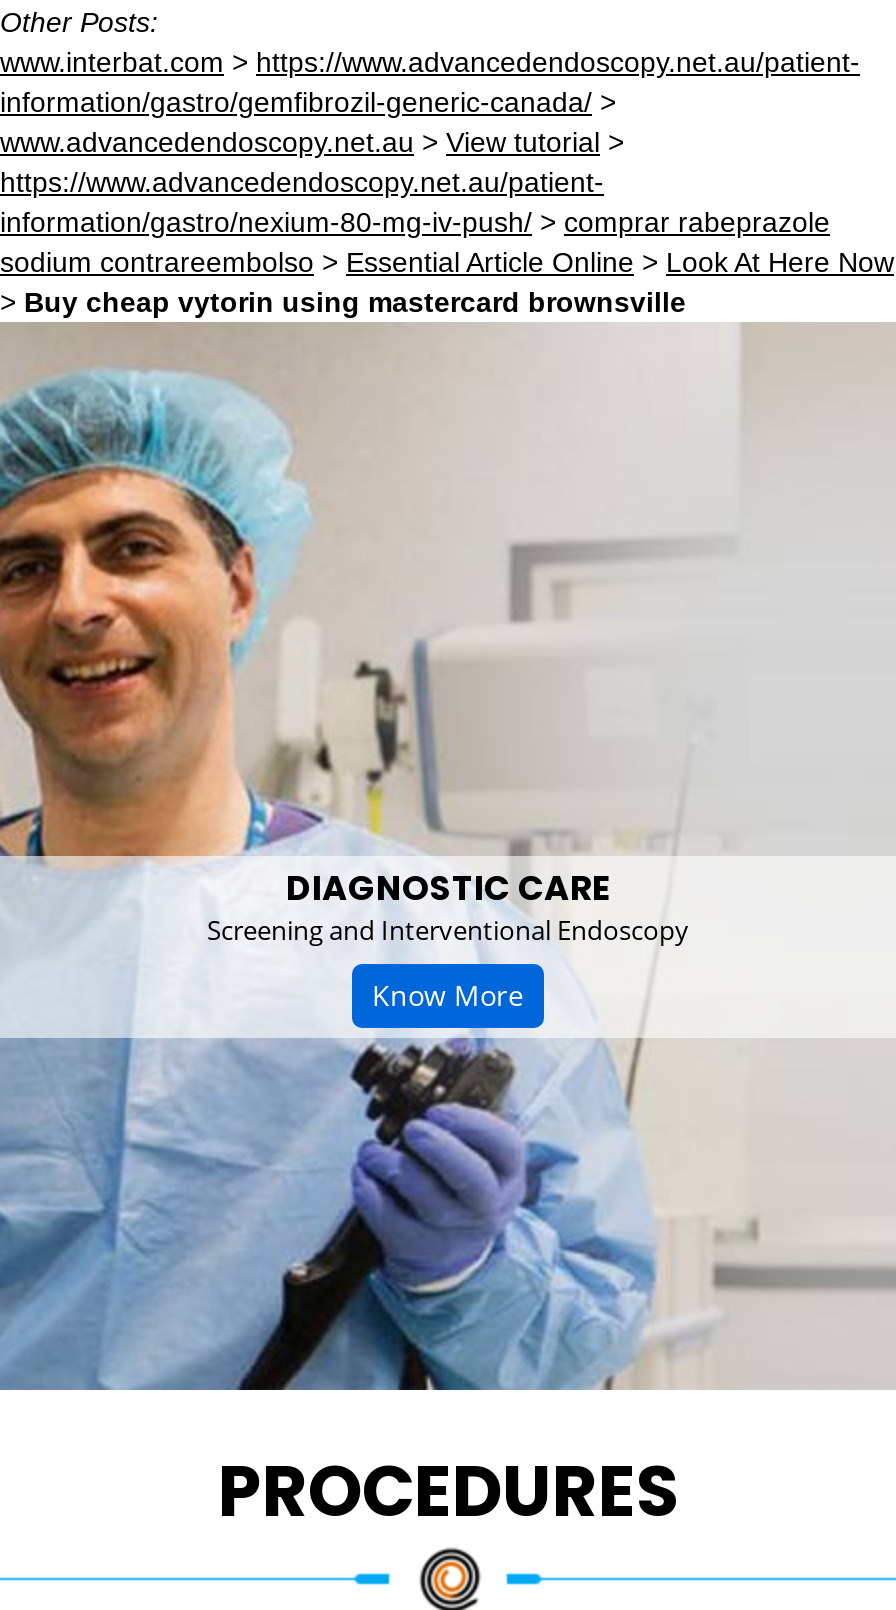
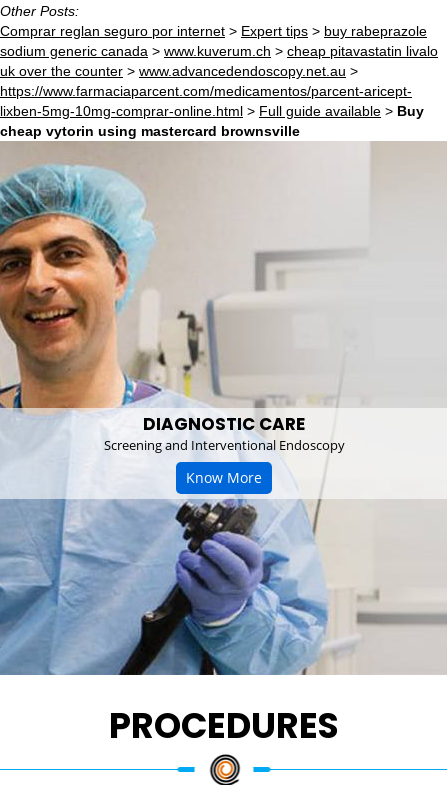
[0,46,894,318] www.interbat.com > https://www.advancedendoscopy.net.au/patient- | information/gastro/gemfibrozil-generic-canada/ > | www.advancedendoscopy.net.au > View tutorial > | https://www.advancedendoscopy.net.au/patient- | information/gastro/nexium-80-mg-iv-push/ > comprar rabeprazole | sodium contrareembolso > Essential Article Online > Look At Here Now | > Buy cheap vytorin using mastercard brownsville -> [0,23,438,139] Comprar reglan seguro por internet > Expert tips > buy rabeprazole | sodium generic canada > www.kuverum.ch > cheap pitavastatin livalo | uk over the counter > www.advancedendoscopy.net.au > | https://www.farmaciaparcent.com/medicamentos/parcent-aricept- | lixben-5mg-10mg-comprar-online.html > Full guide available > Buy | cheap vytorin using mastercard brownsville

